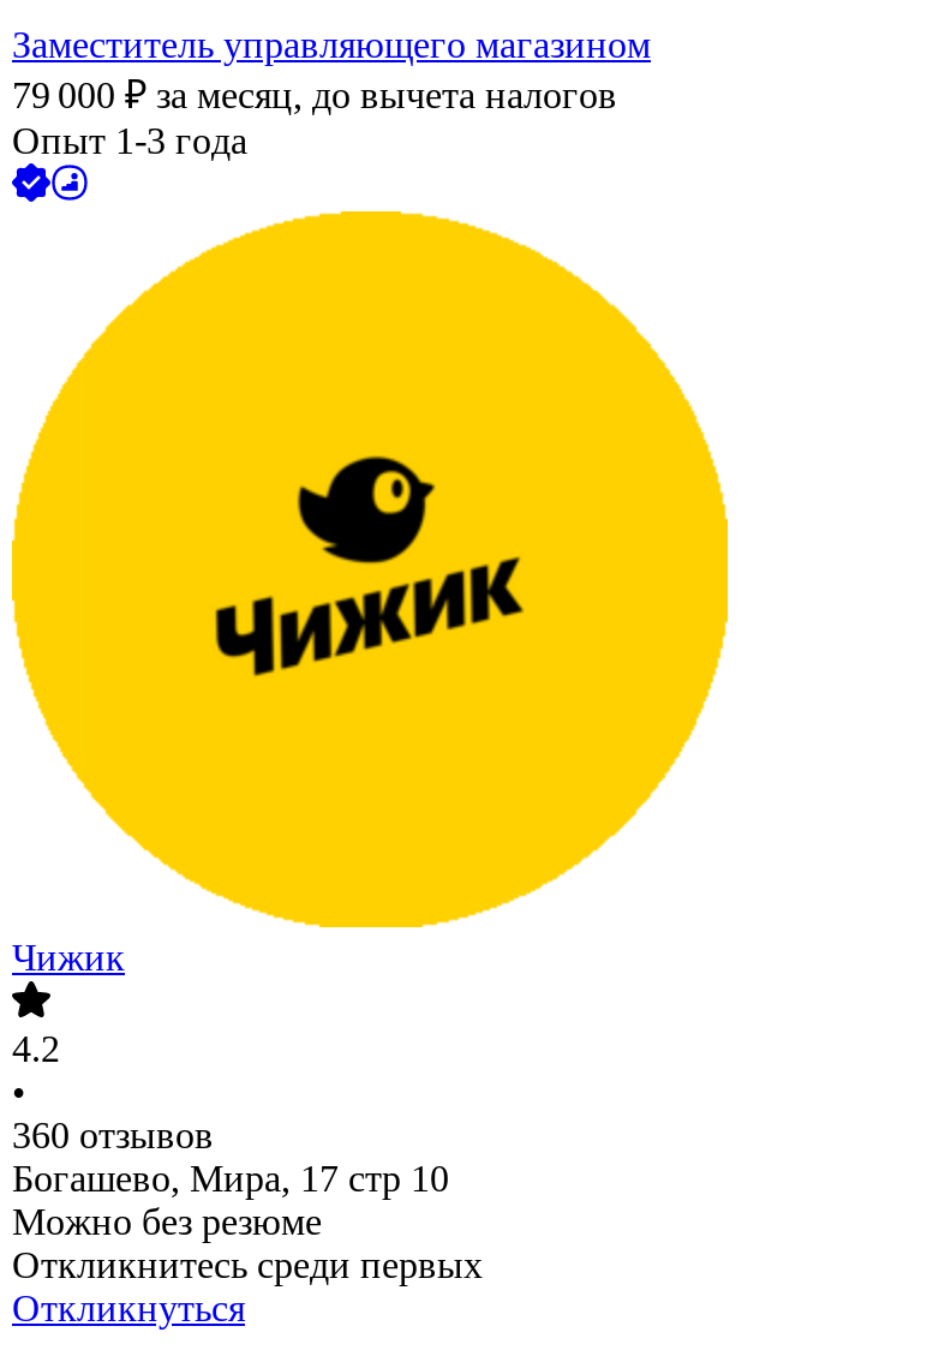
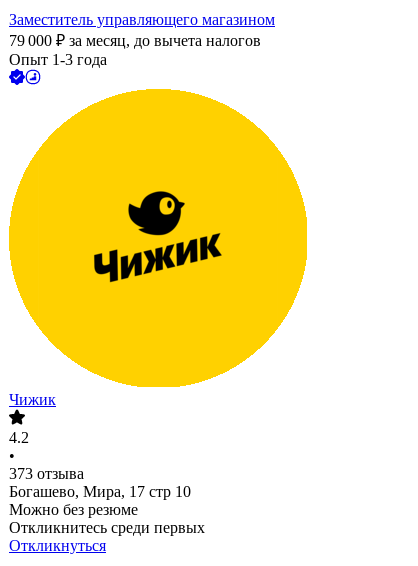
[12,1115,214,1156] 360 отзывов -> [9,465,84,482] 373 отзыва

